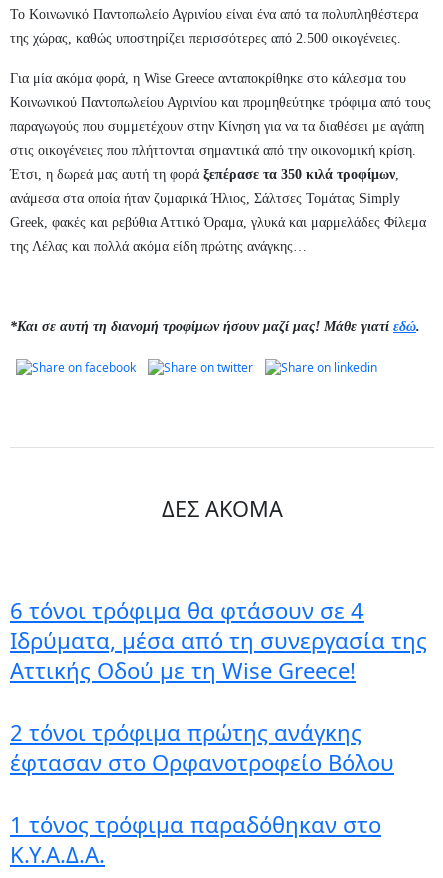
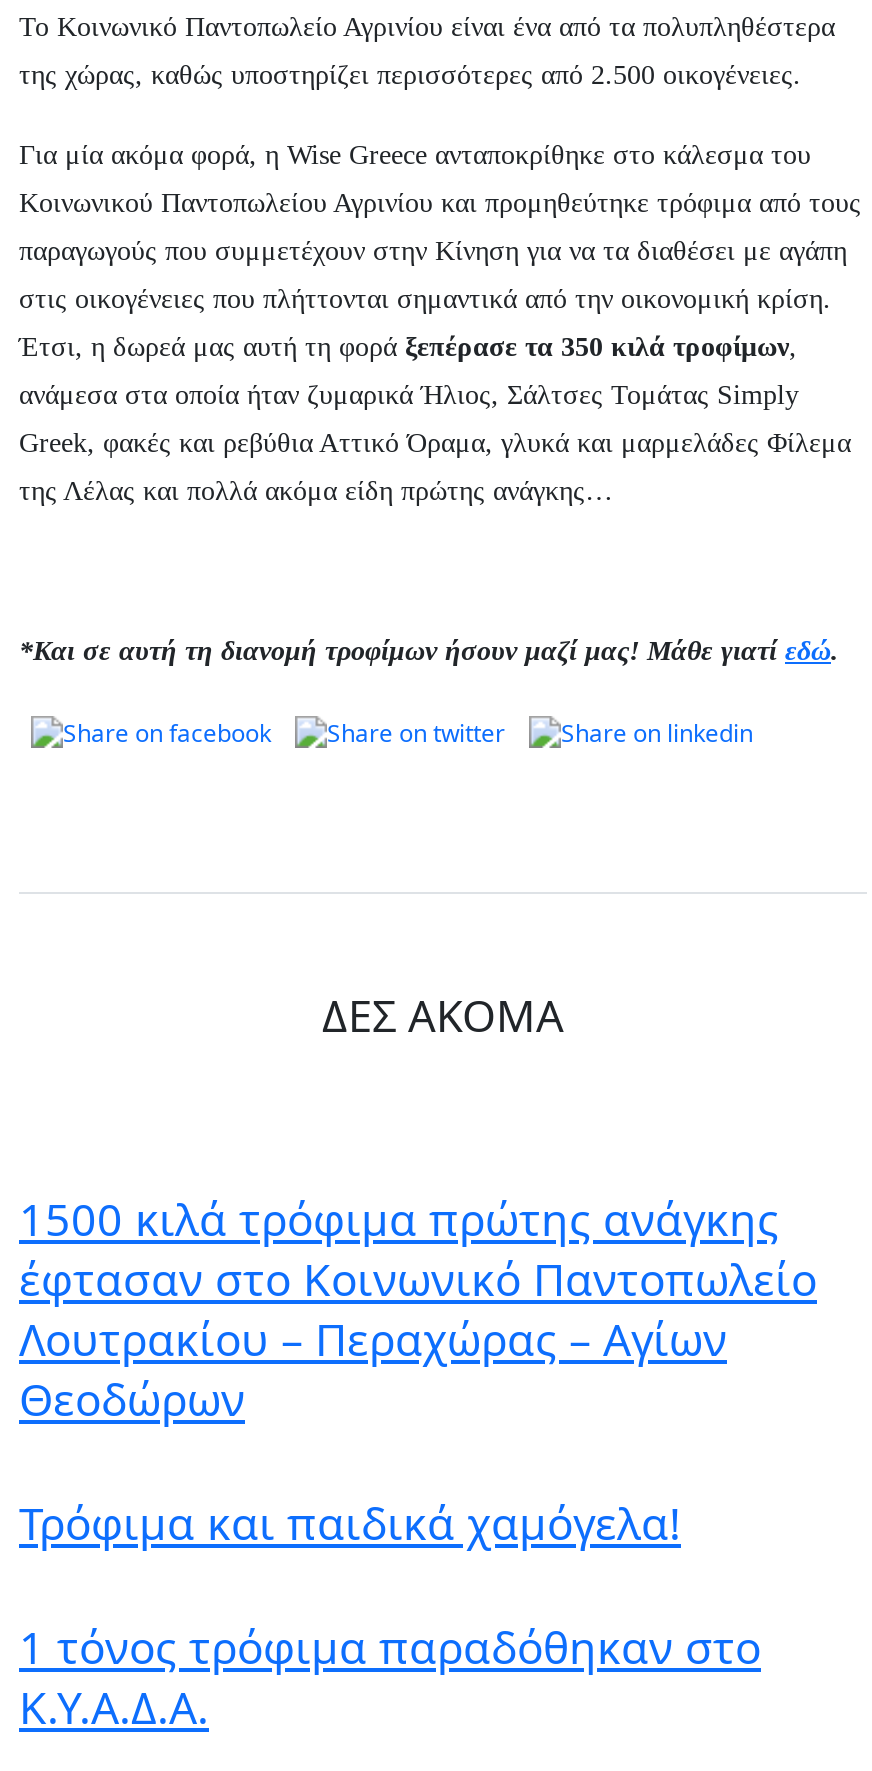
[10,595,427,685] 6 τόνοι τρόφιμα θα φτάσουν σε 4 | Ιδρύματα, μέσα από τη συνεργασία της | Αττικής Οδού με τη Wise Greece! -> [19,1189,817,1429] 1500 κιλά τρόφιμα πρώτης ανάγκης | έφτασαν στο Κοινωνικό Παντοπωλείο | Λουτρακίου – Περαχώρας – Αγίων | Θεοδώρων
[10,717,394,777] 2 τόνοι τρόφιμα πρώτης ανάγκης | έφτασαν στο Ορφανοτροφείο Βόλου -> [19,1493,681,1553] Τρόφιμα και παιδικά χαμόγελα!

